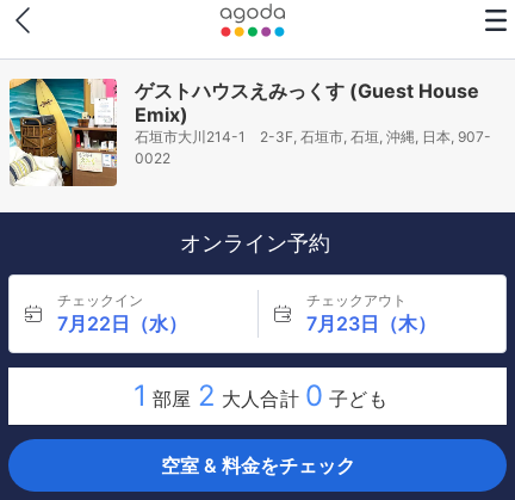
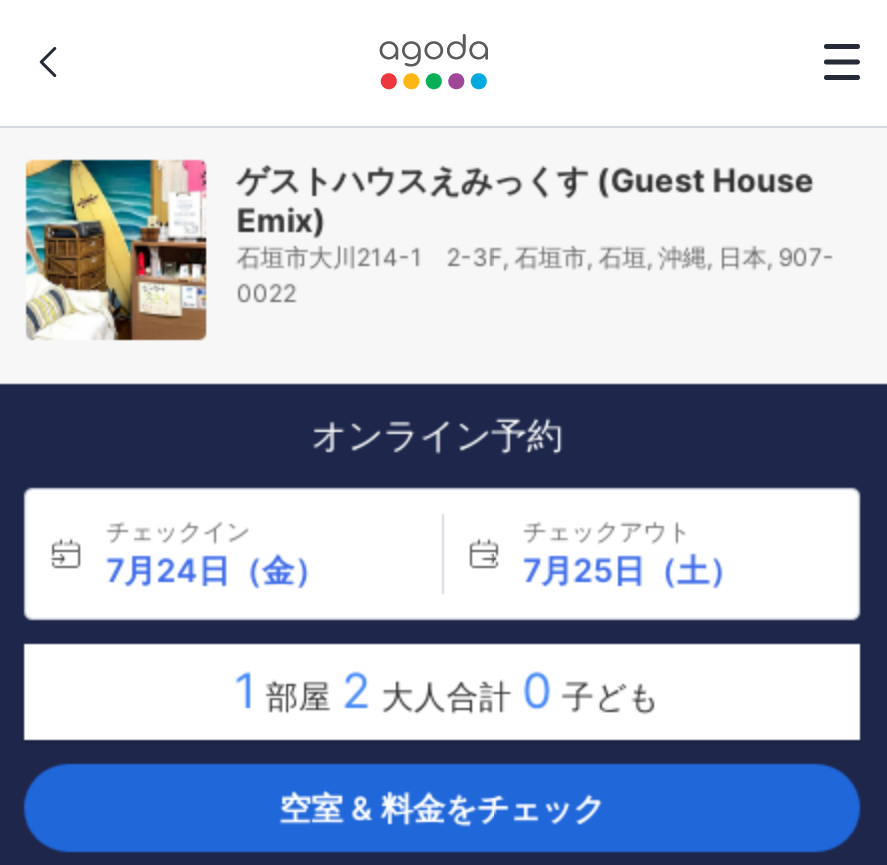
[57,311,187,335] 7月22日（水） -> [106,550,326,590] 7月24日（金）
[306,311,436,335] 7月23日（木） -> [523,550,741,590] 7月25日（土）

